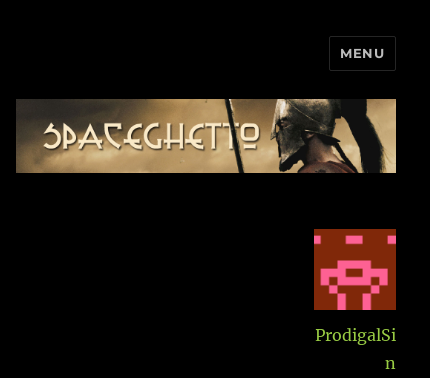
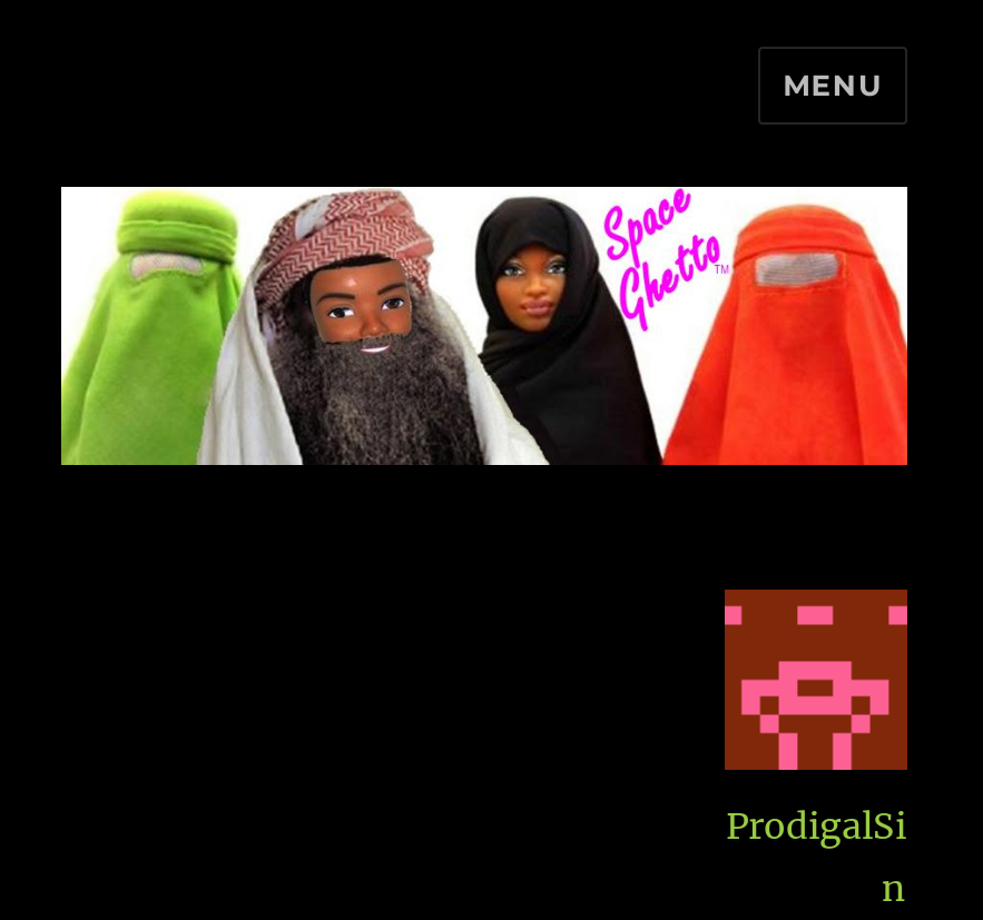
[16,98,397,174] [image] -> [59,185,910,467] [image]

